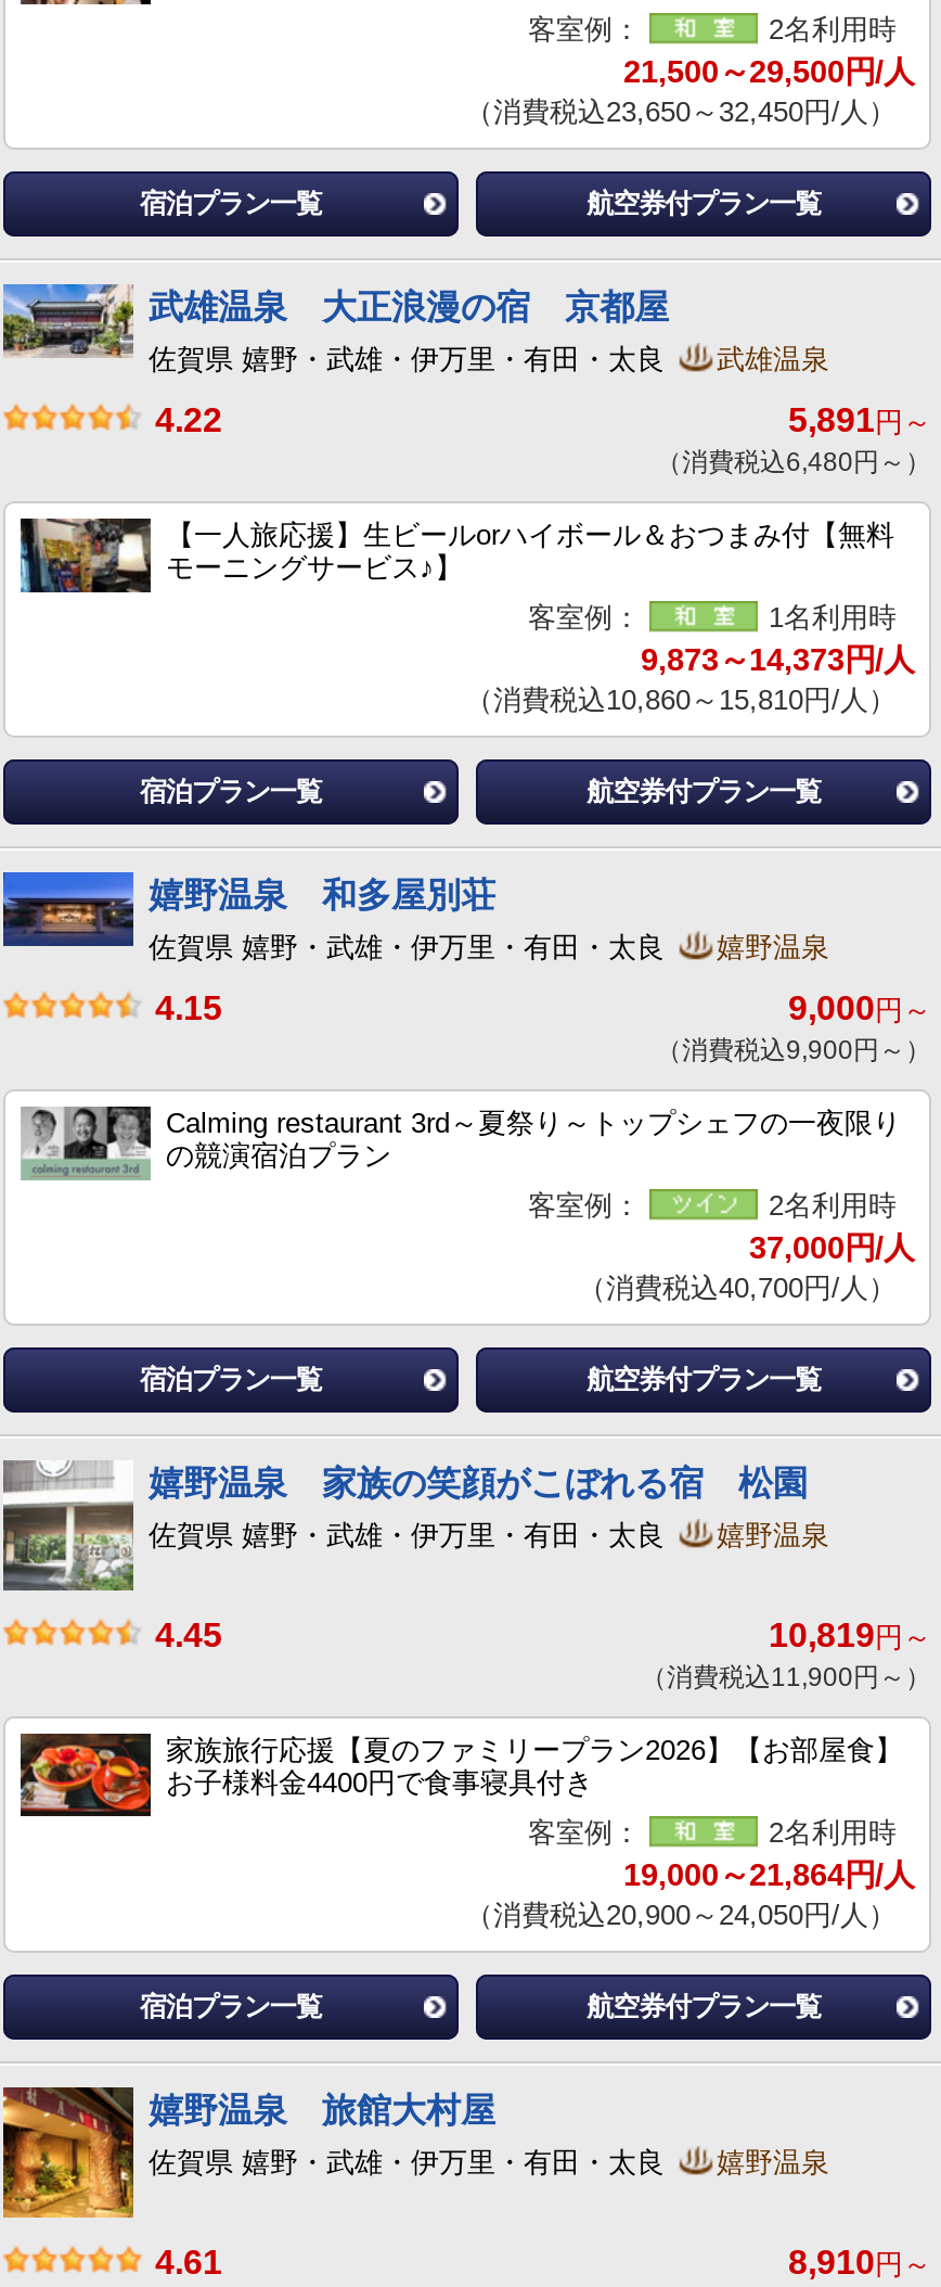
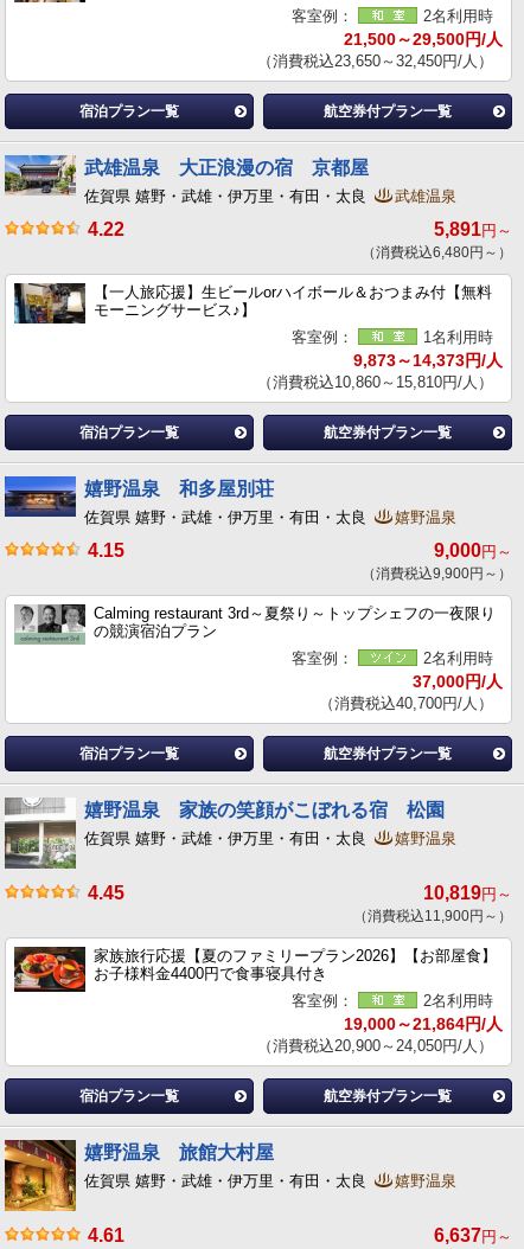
[788,2244,931,2280] 8,910円～ -> [434,1225,512,1245] 6,637円～

